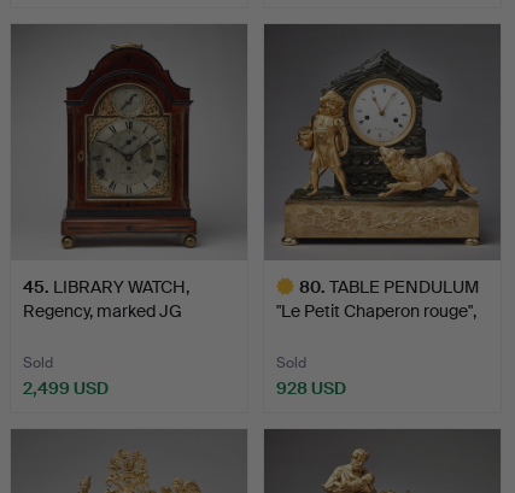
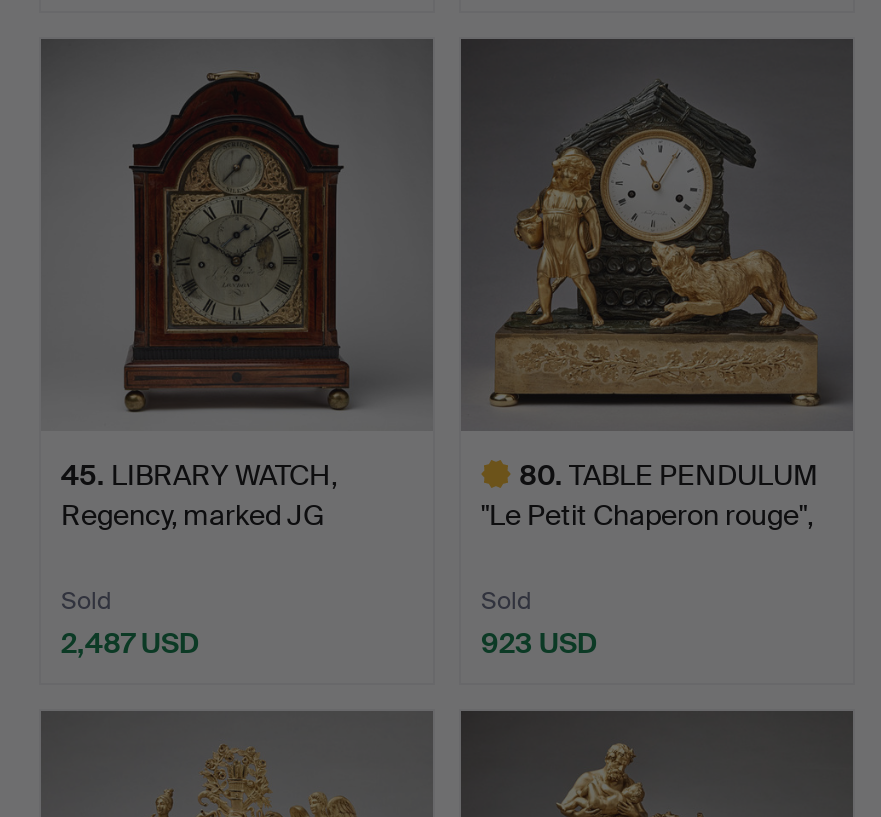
[23,377,109,399] 2,499 USD -> [61,625,199,661] 2,487 USD
[276,377,346,399] 928 USD -> [481,625,597,661] 923 USD

